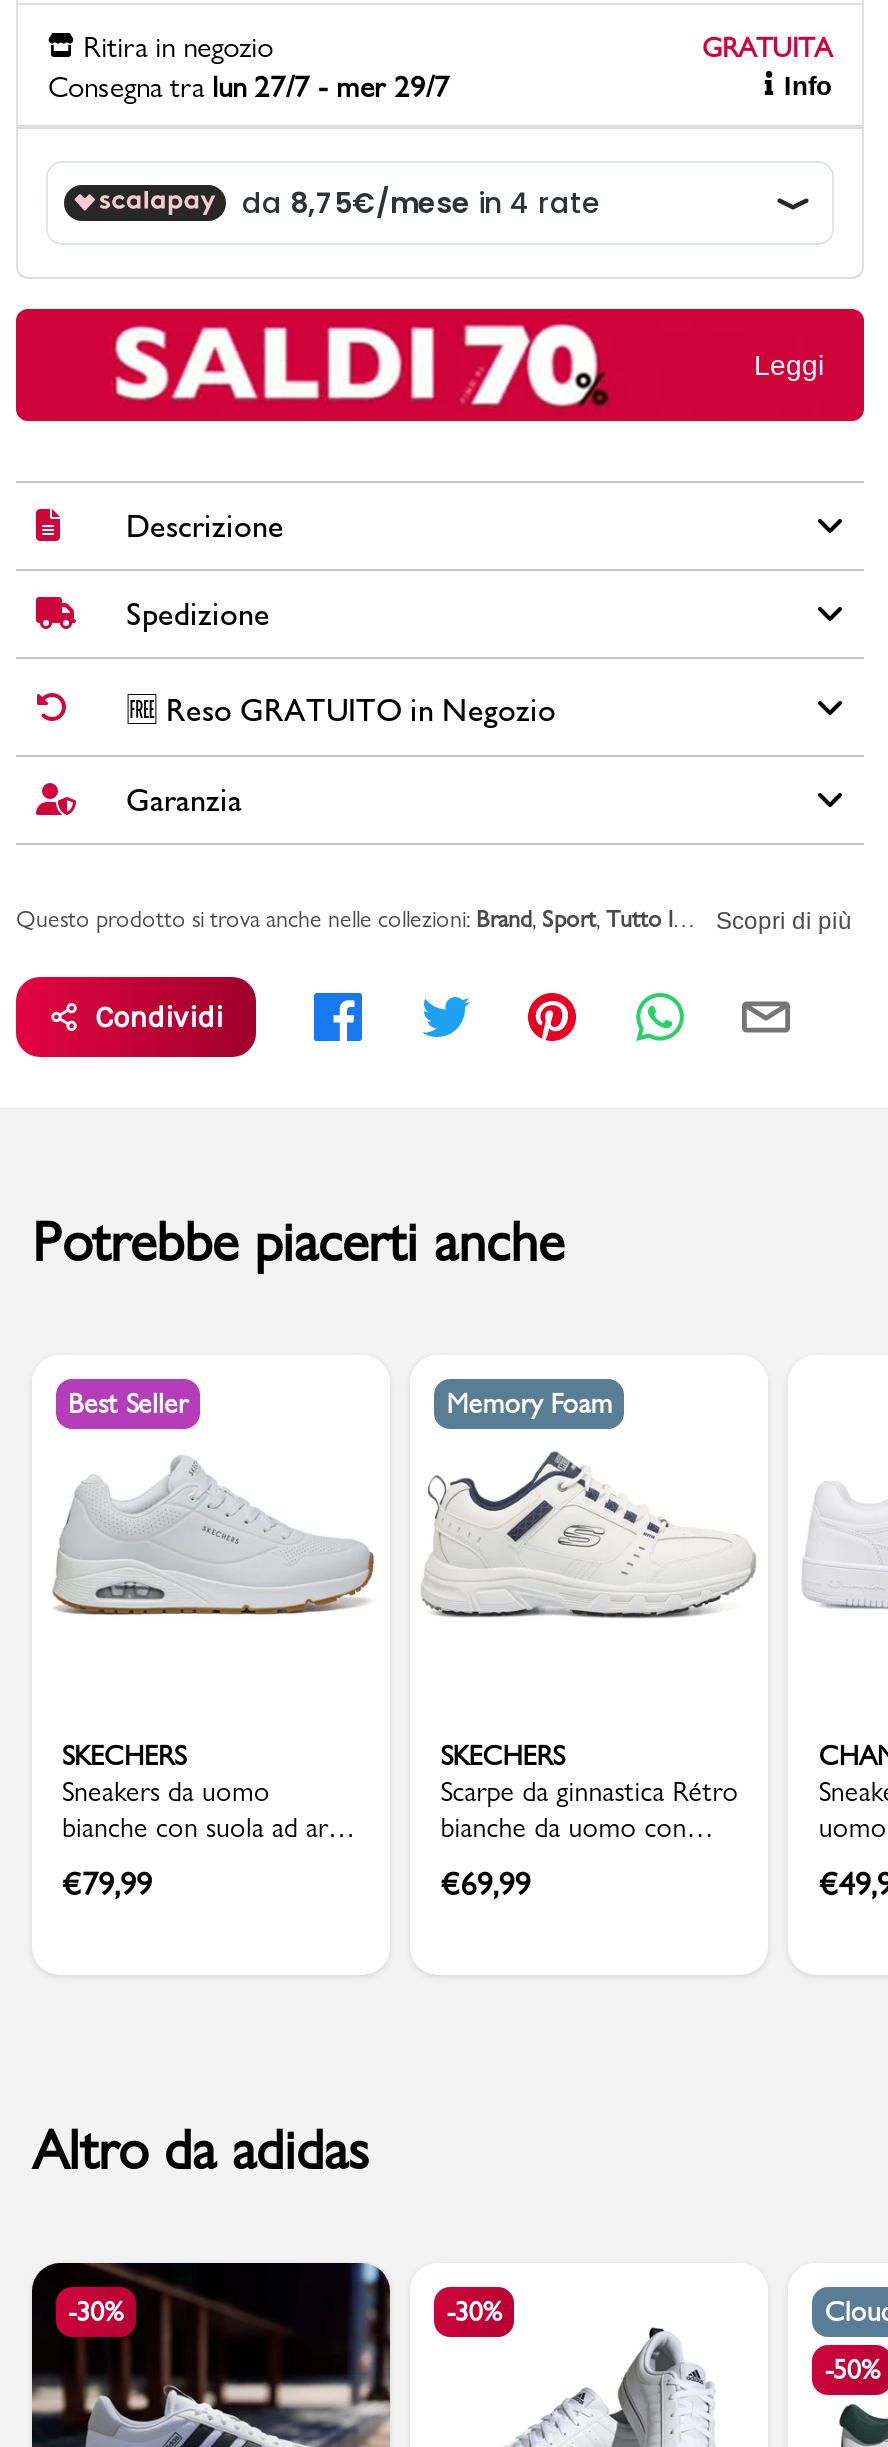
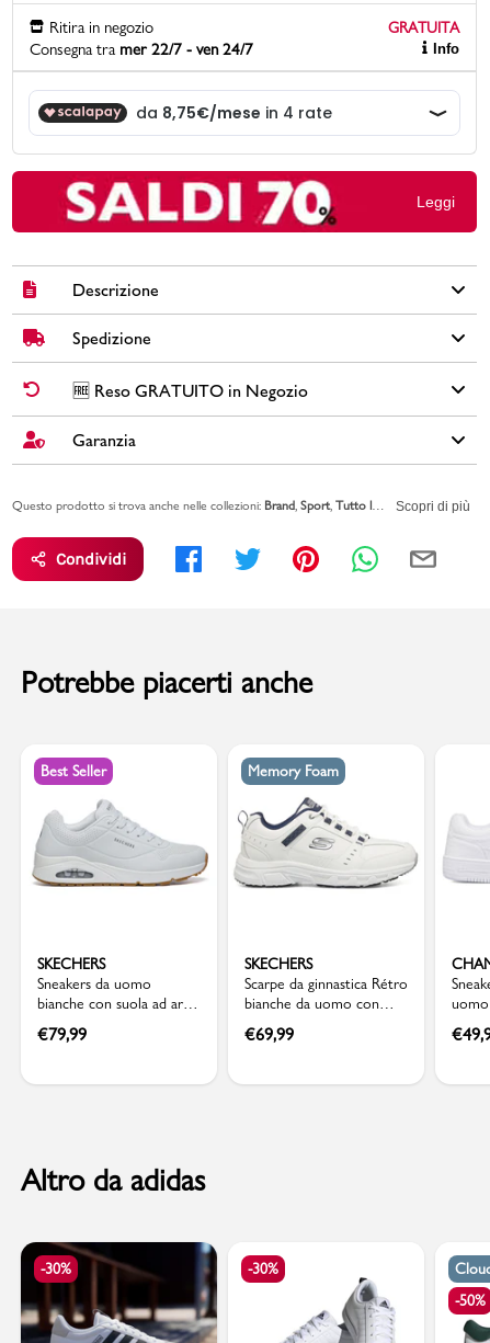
[48,68,450,104] Consegna tra lun 27/7 - mer 29/7 -> [30,39,253,59] Consegna tra mer 22/7 - ven 24/7

